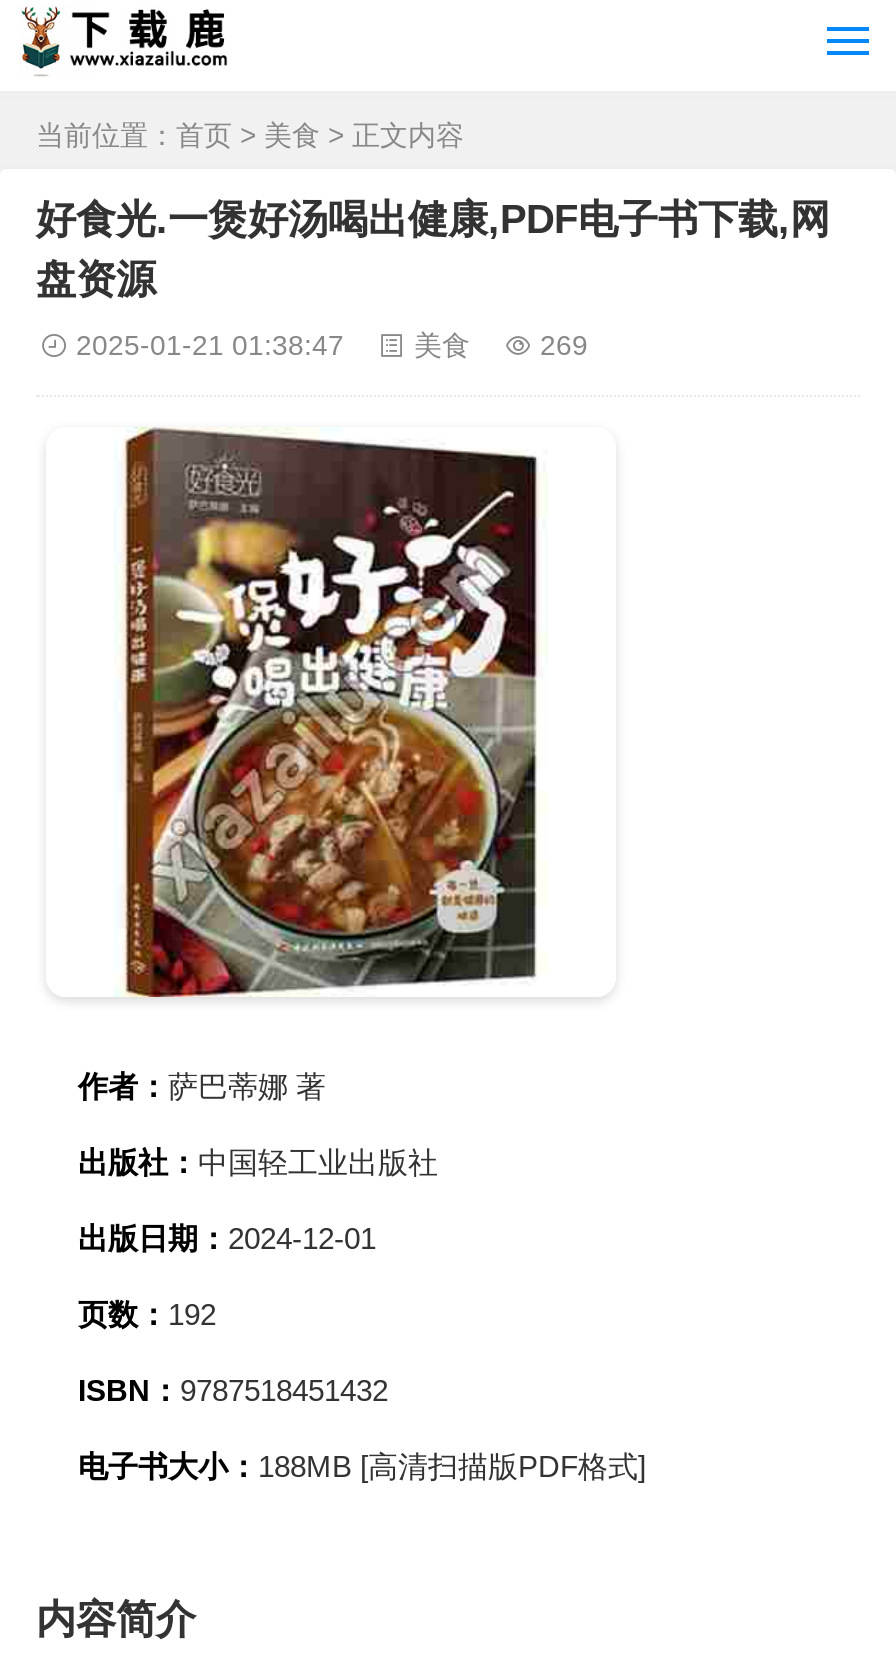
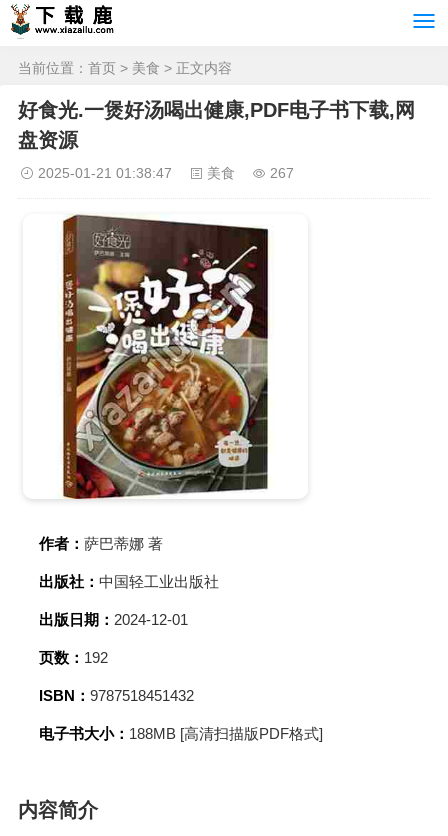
[540,329,588,361] 269 -> [270,165,294,181] 267

